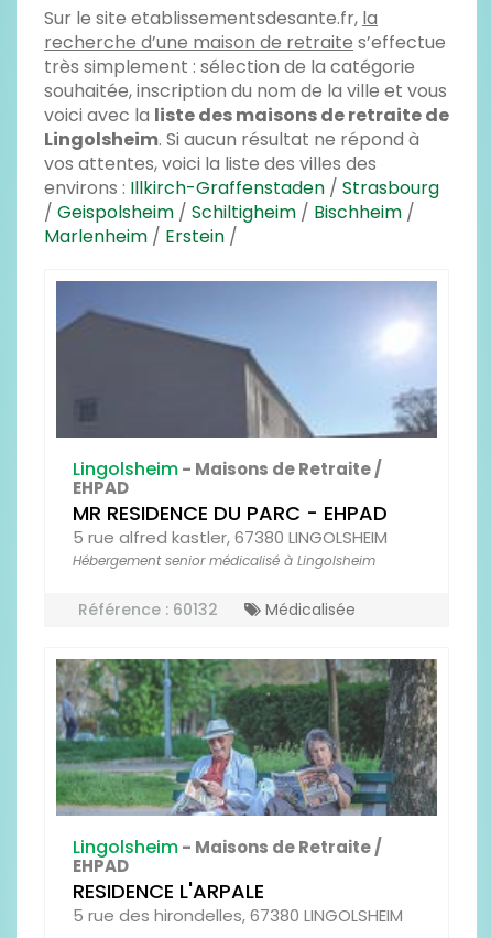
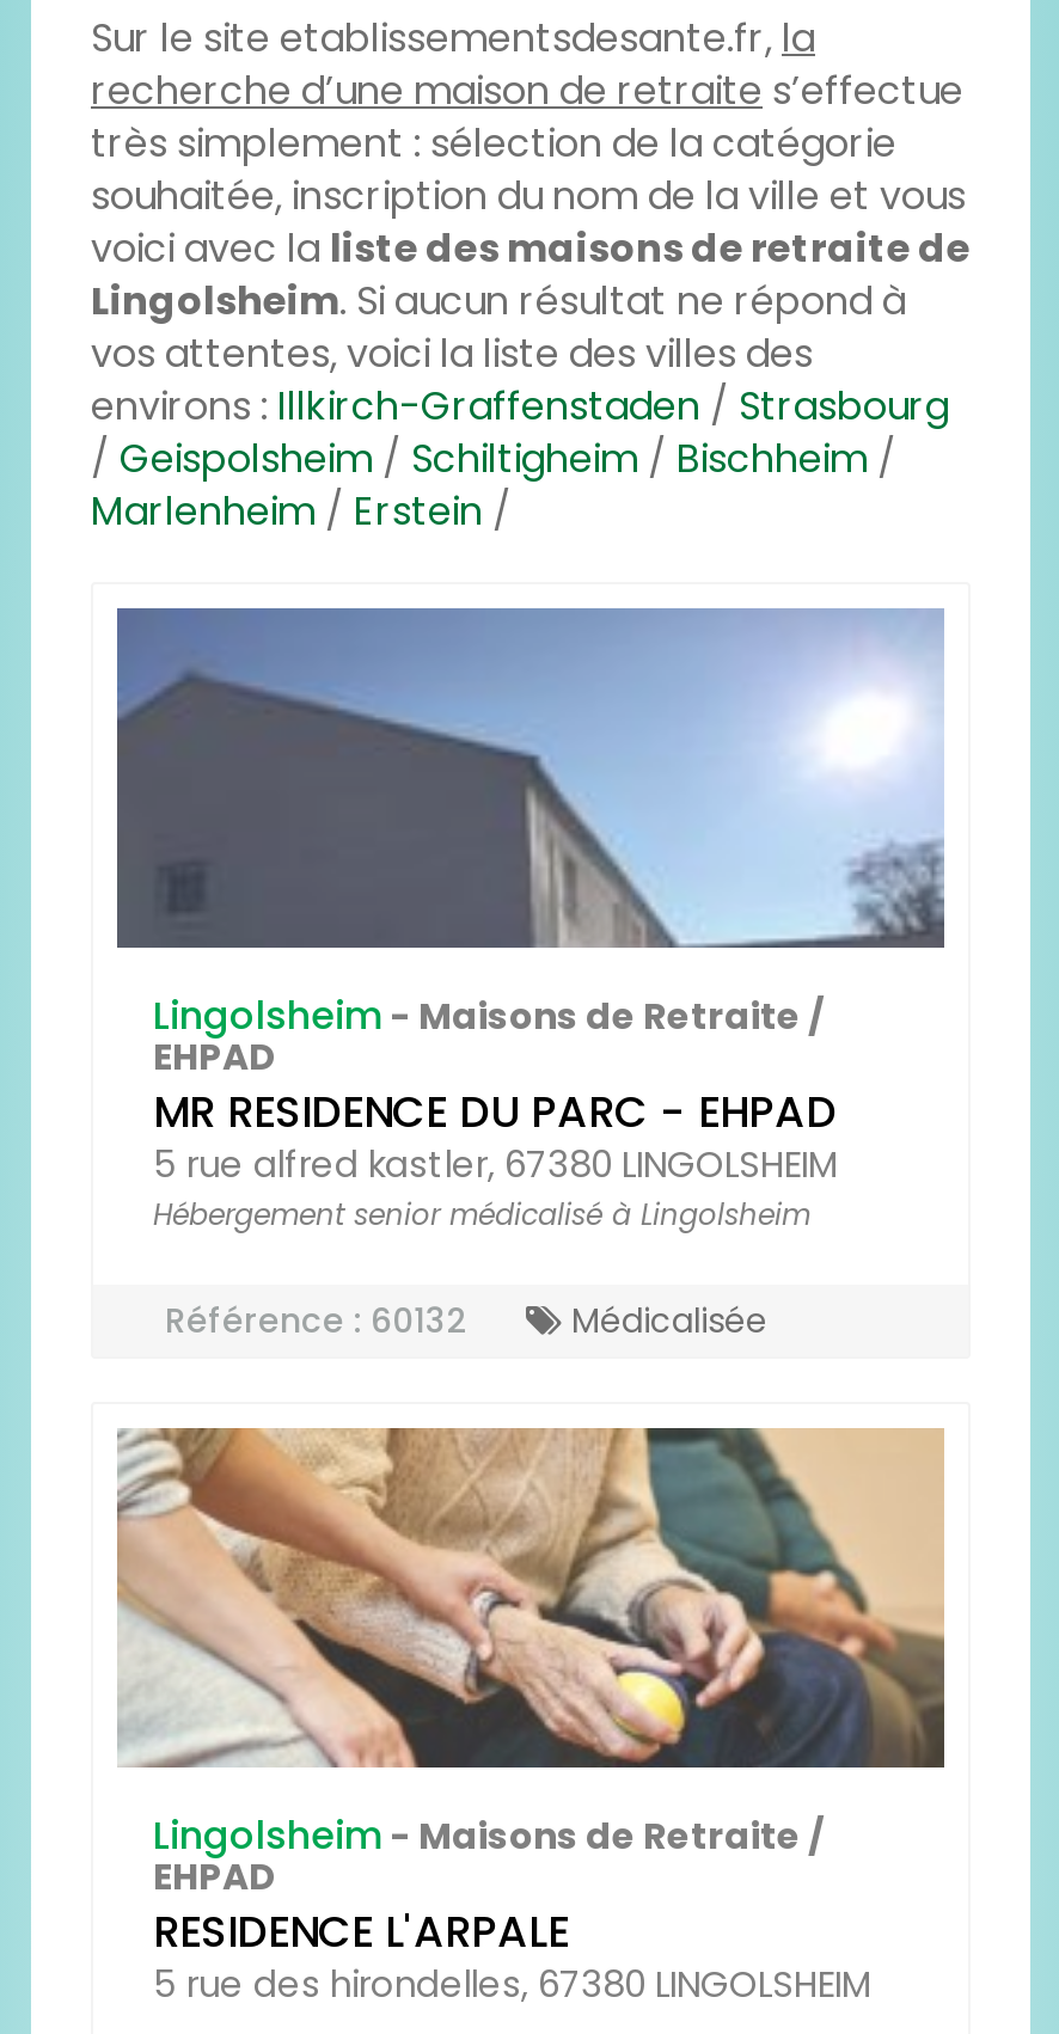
[55,658,438,817] [image] -> [115,1426,947,1770] [image]

